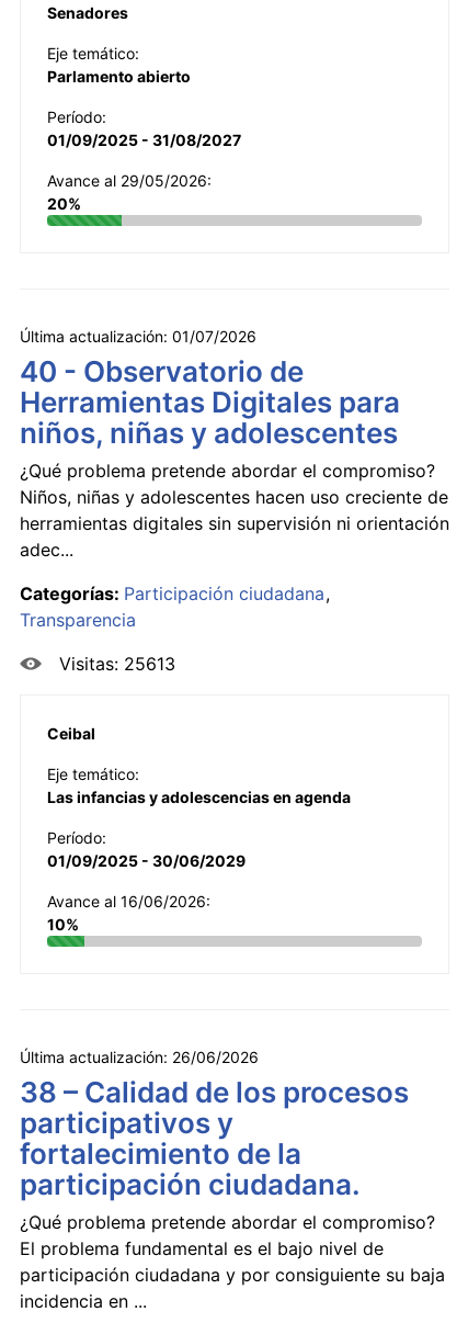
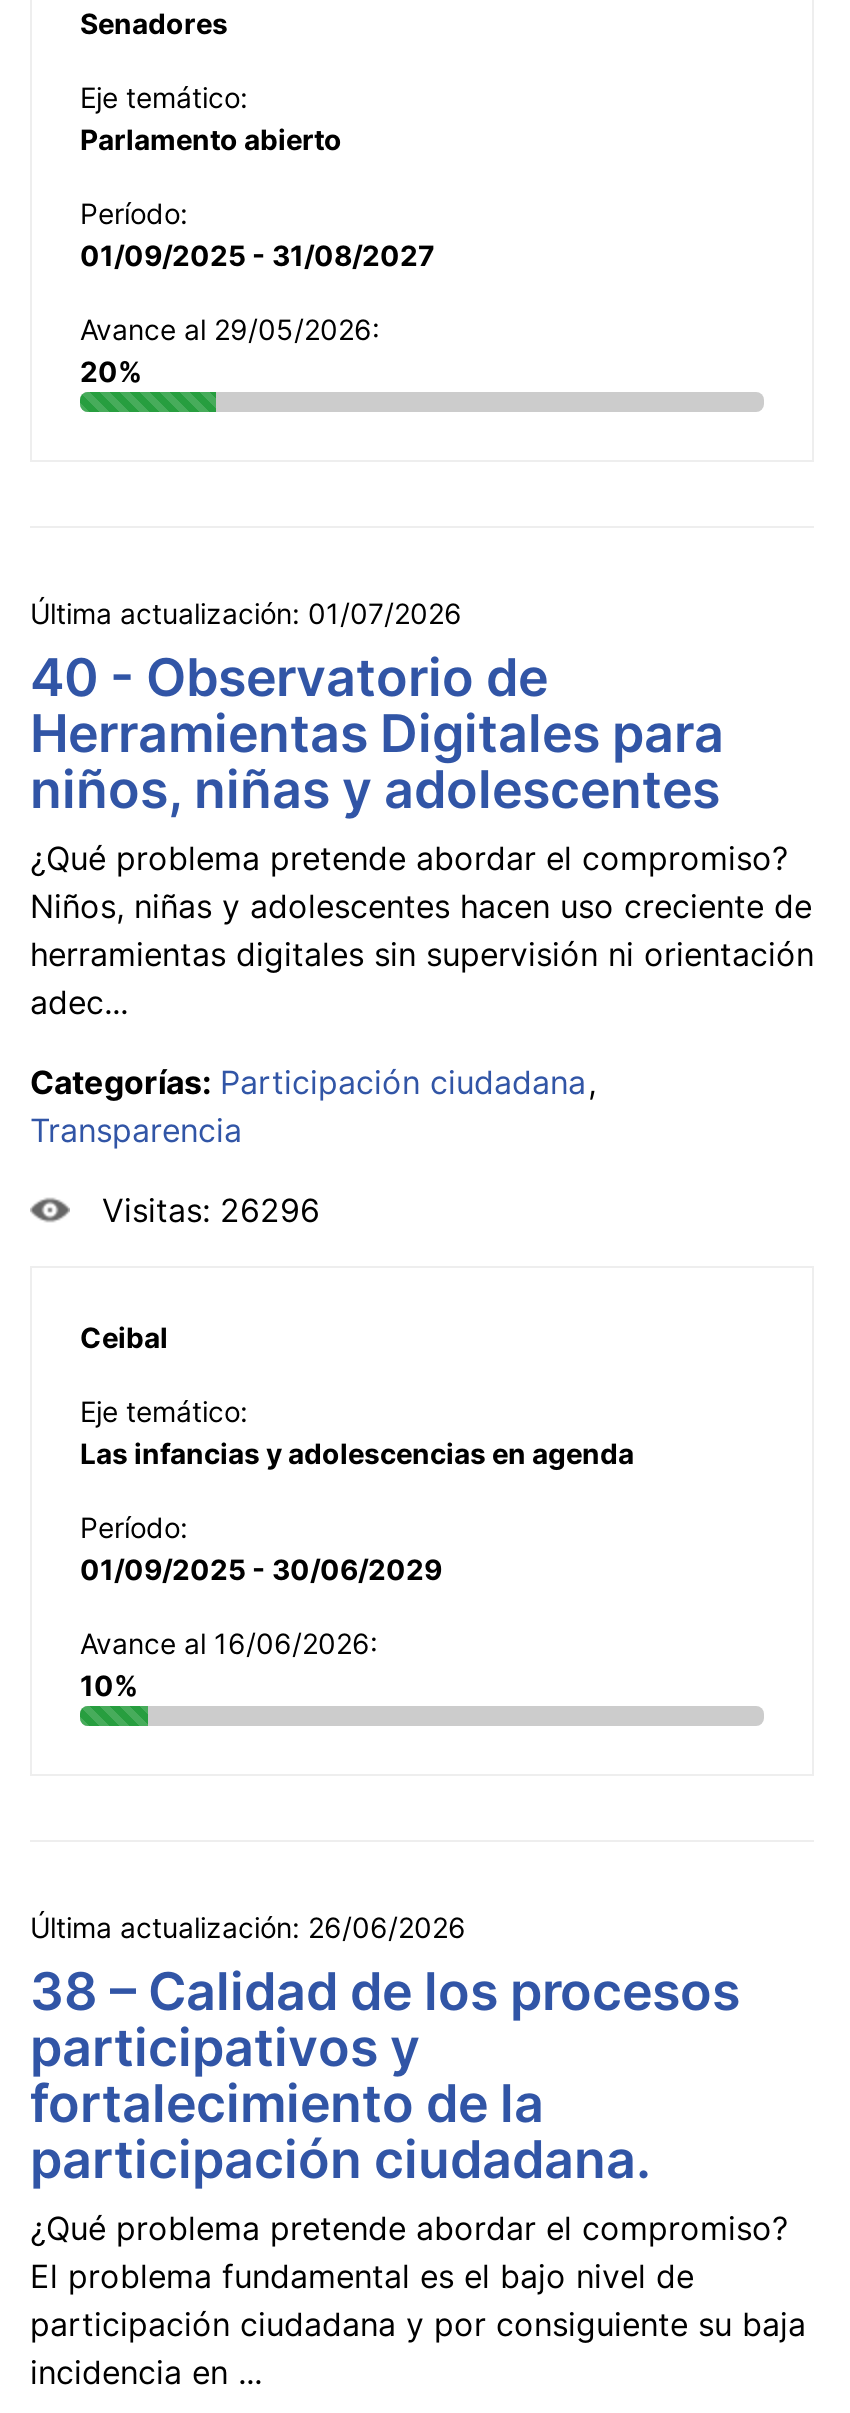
[59,653,175,674] Visitas: 25613 -> [102,1190,320,1230] Visitas: 26296

